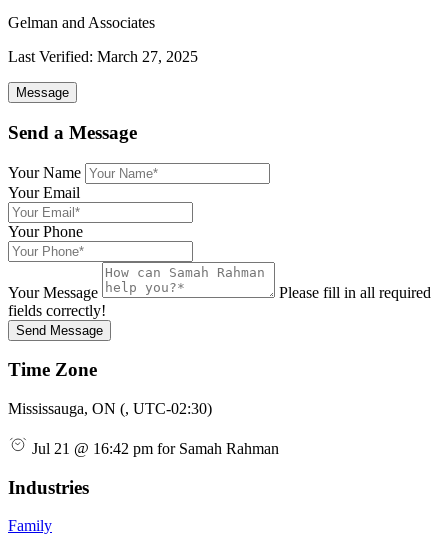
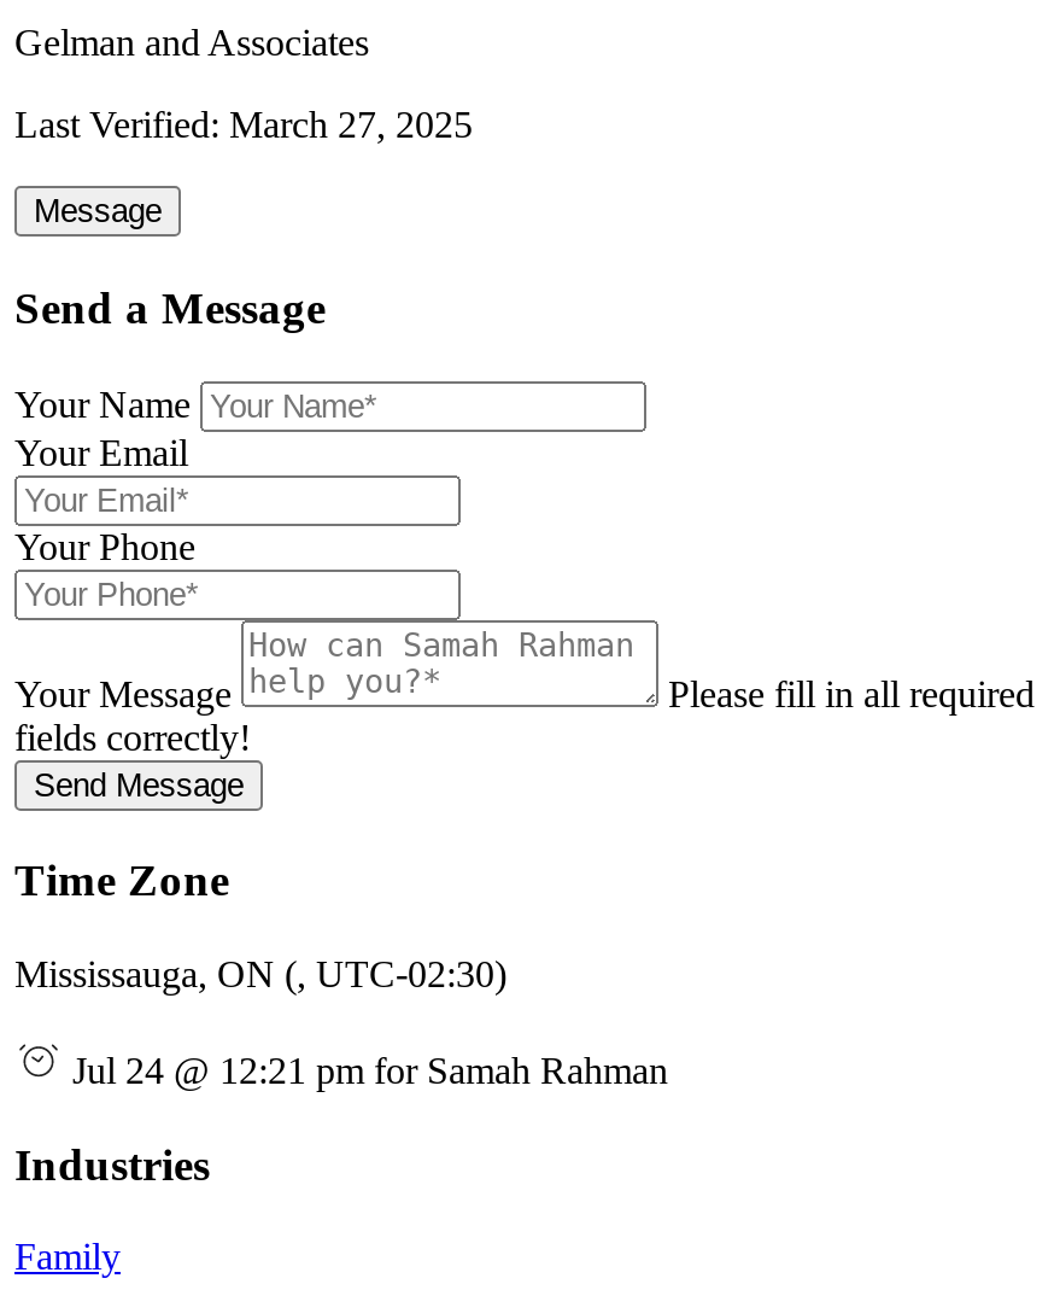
[32,440,279,457] Jul 21 @ 16:42 pm for Samah Rahman -> [72,1050,668,1091] Jul 24 @ 12:21 pm for Samah Rahman

